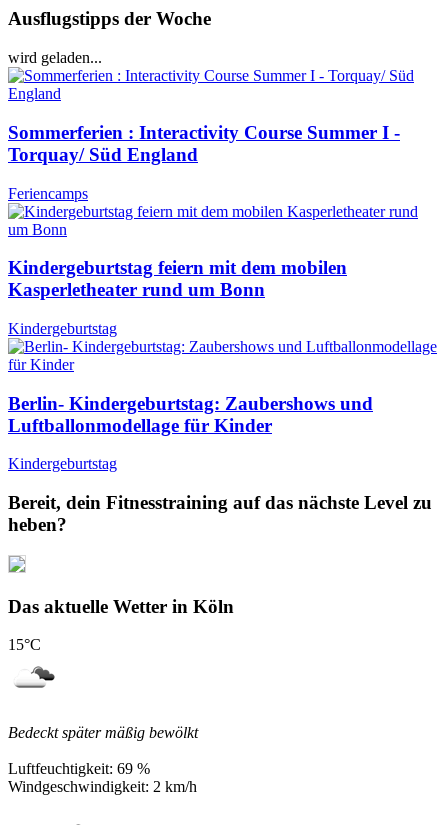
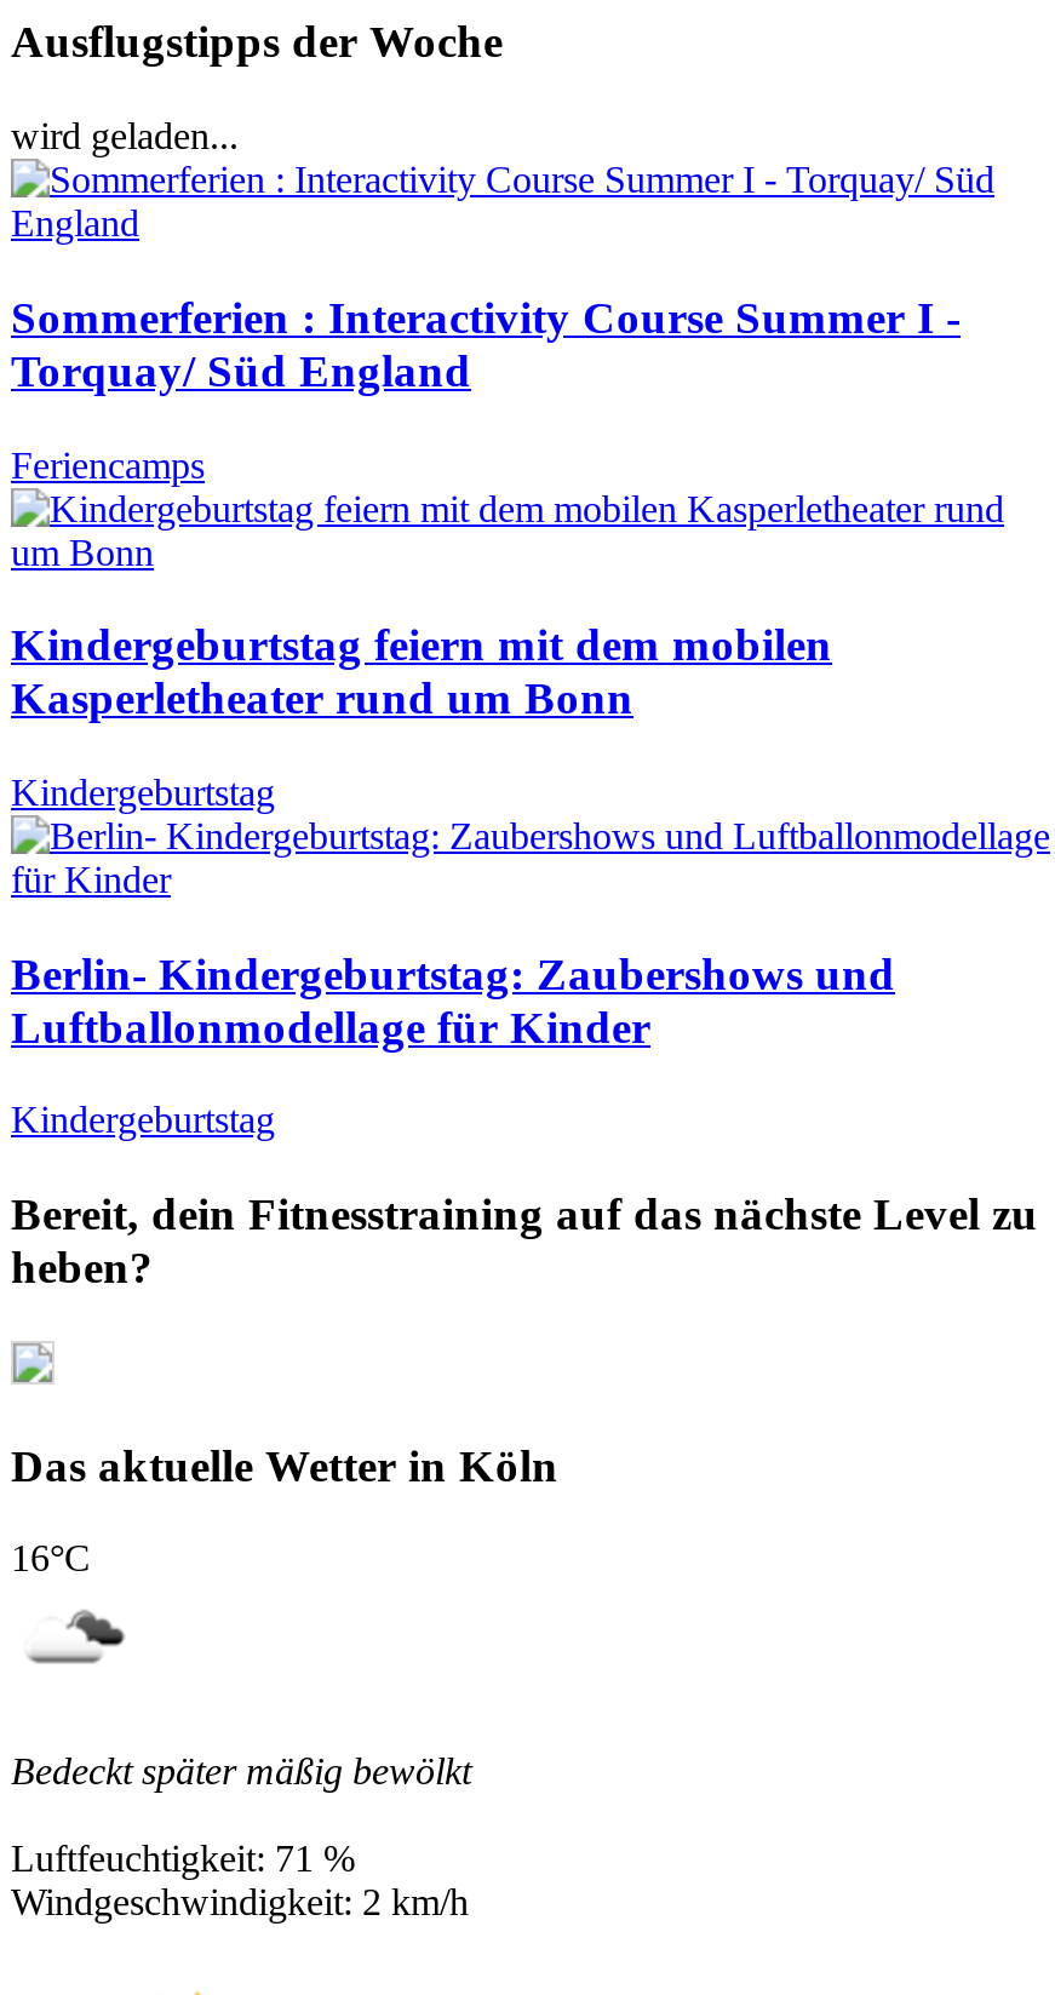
[8,636,41,653] 15°C -> [11,1538,91,1579] 16°C
[8,760,150,777] Luftfeuchtigkeit: 69 % -> [11,1838,355,1879] Luftfeuchtigkeit: 71 %

